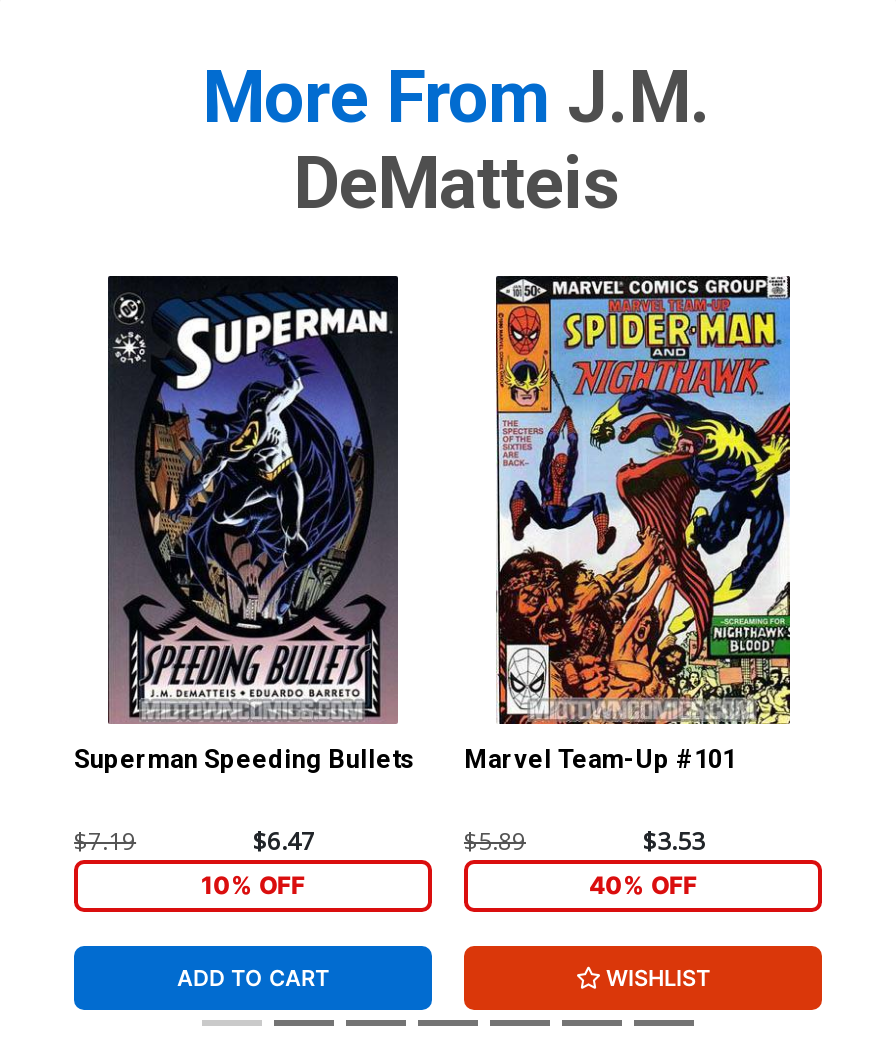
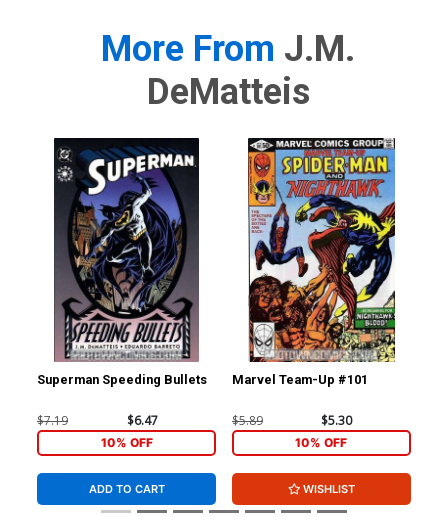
[643,825,705,859] $3.53 -> [321,412,352,429] $5.30
[589,870,697,900] 40% OFF -> [295,435,347,450] 10% OFF

